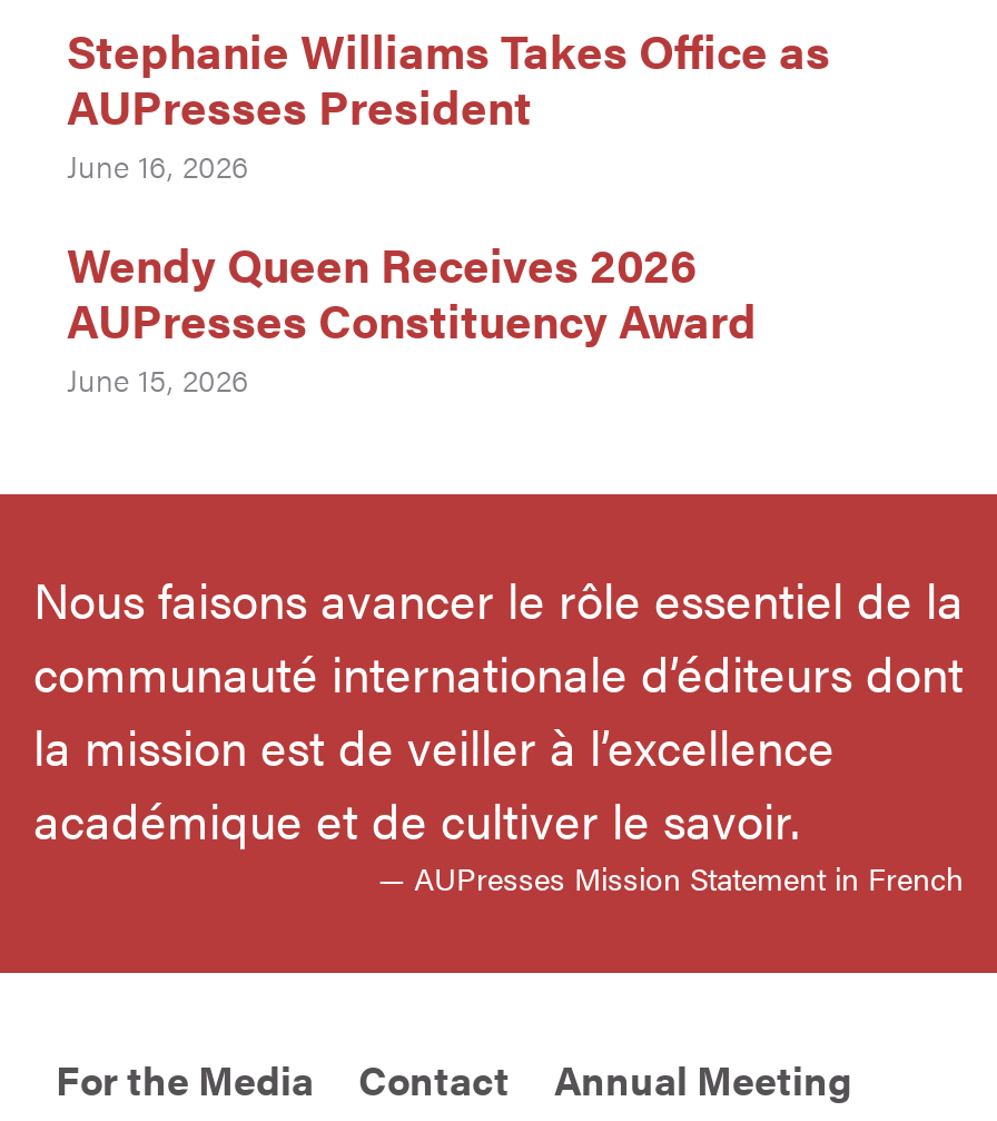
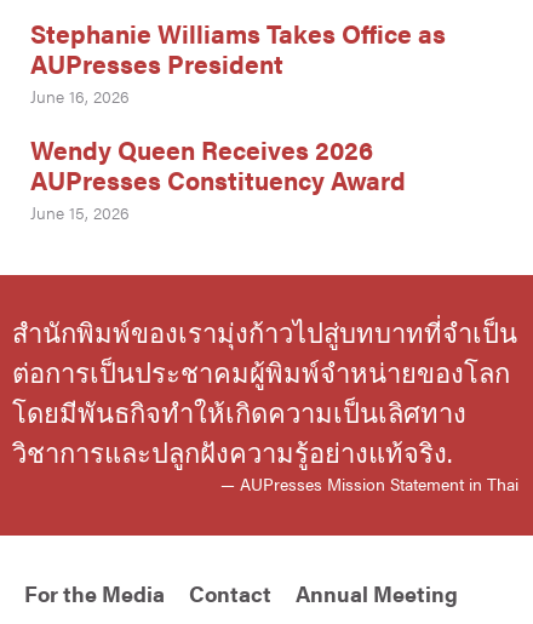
[33,562,964,899] Nous faisons avancer le rôle essentiel de la | communauté internationale d’éditeurs dont | la mission est de veiller à l’excellence | académique et de cultiver le savoir. | — AUPresses Mission Statement in French -> [12,312,518,495] สำนักพิมพ์ของเรามุ่งก้าวไปสู่บทบาทที่จำเป็น | ต่อการเป็นประชาคมผู้พิมพ์จำหน่ายของโลก | โดยมีพันธกิจทำให้เกิดความเป็นเลิศทาง | วิชาการและปลูกฝังความรู้อย่างแท้จริง. | — AUPresses Mission Statement in Thai

